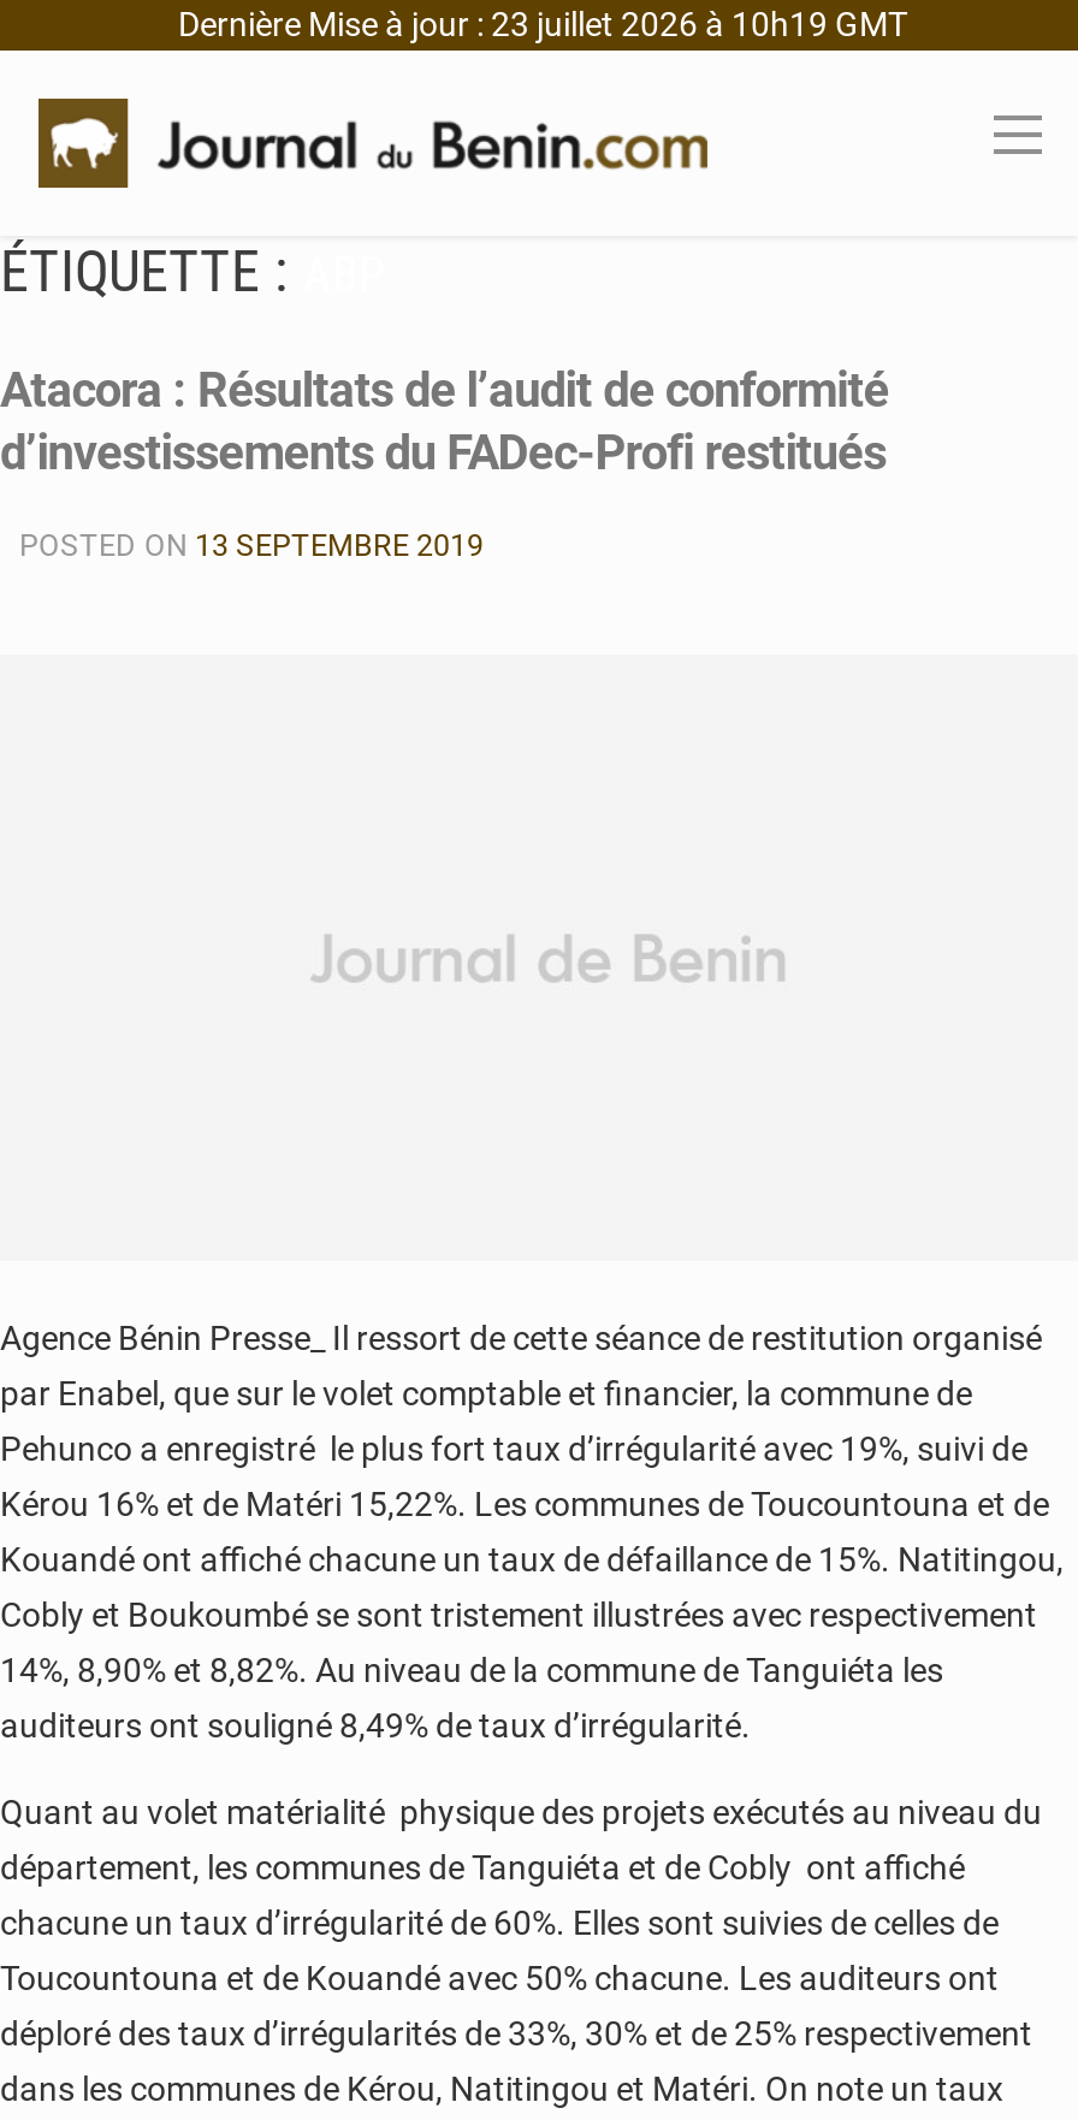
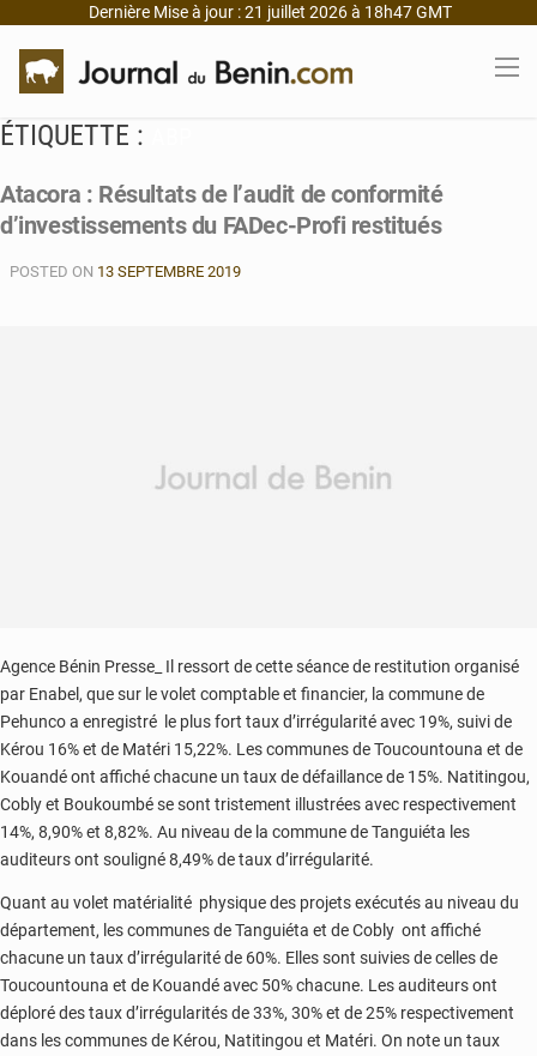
[171,5,907,43] Dernière Mise à jour : 23 juillet 2026 à 10h19 GMT -> [85,2,452,22] Dernière Mise à jour : 21 juillet 2026 à 18h47 GMT

